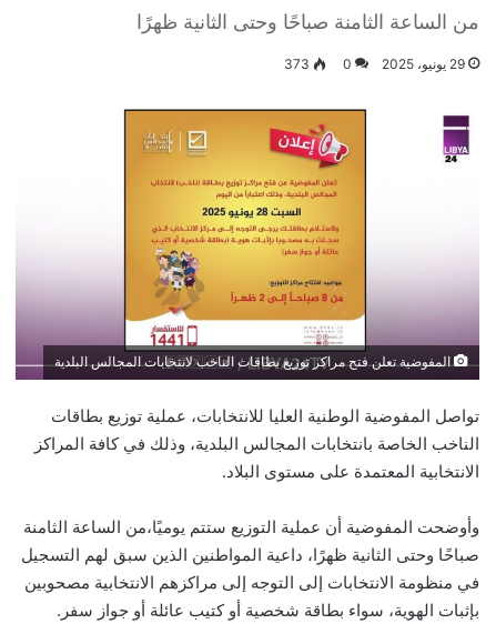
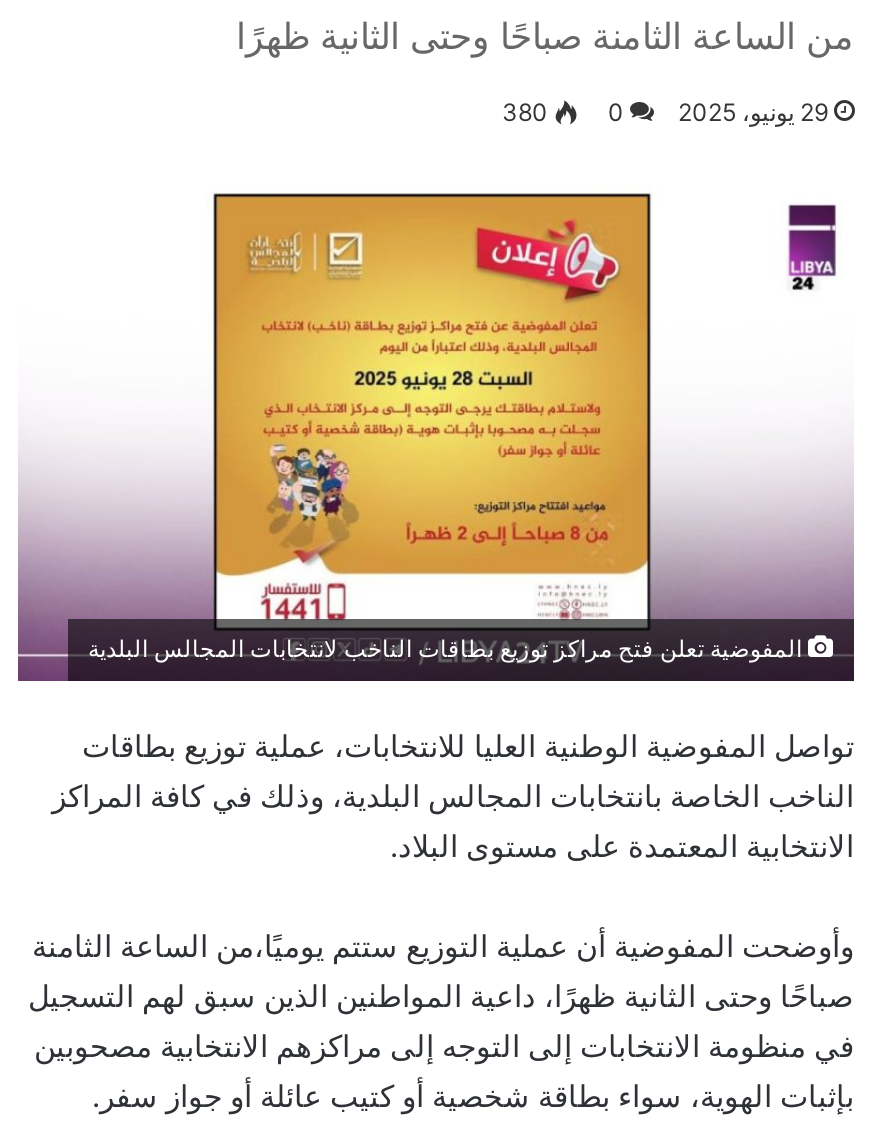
[284,56,352,72] 373 0 -> [502,97,624,127] 380 0

